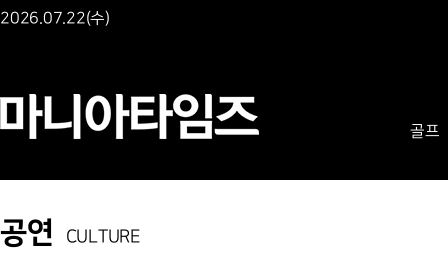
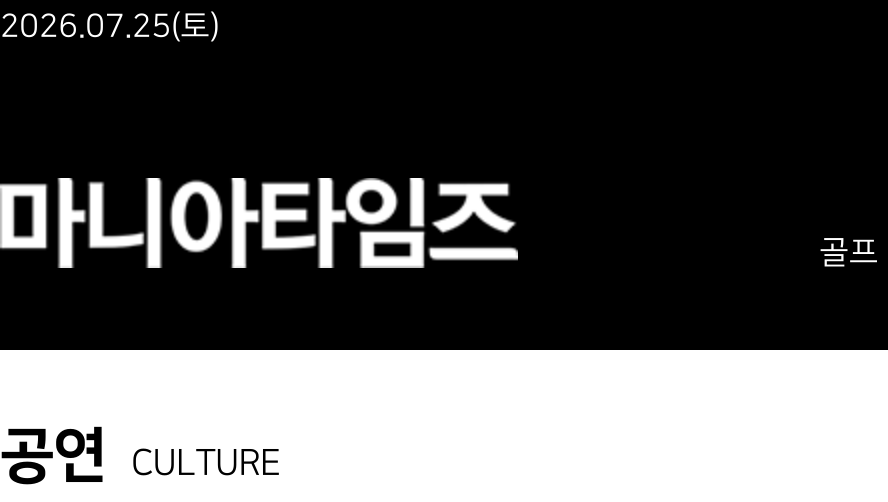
[0,10,110,27] 2026.07.22(수) -> [0,10,220,44] 2026.07.25(토)

